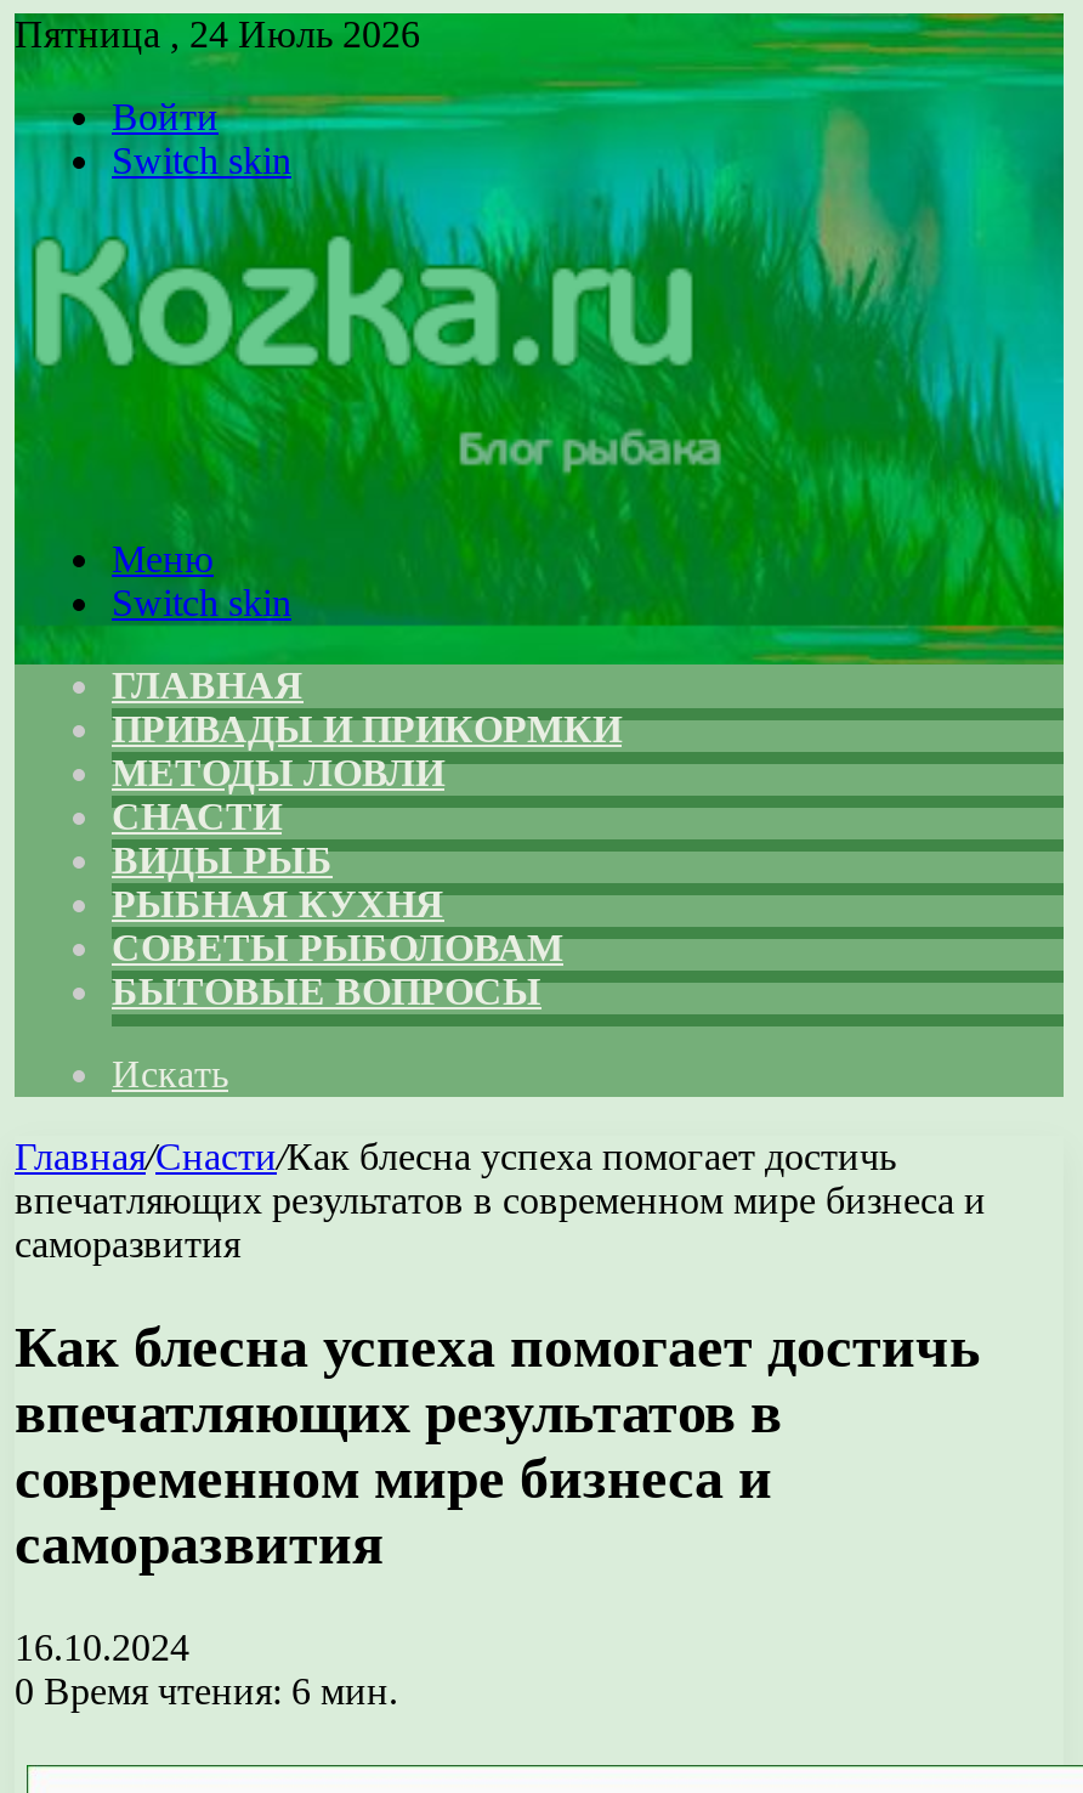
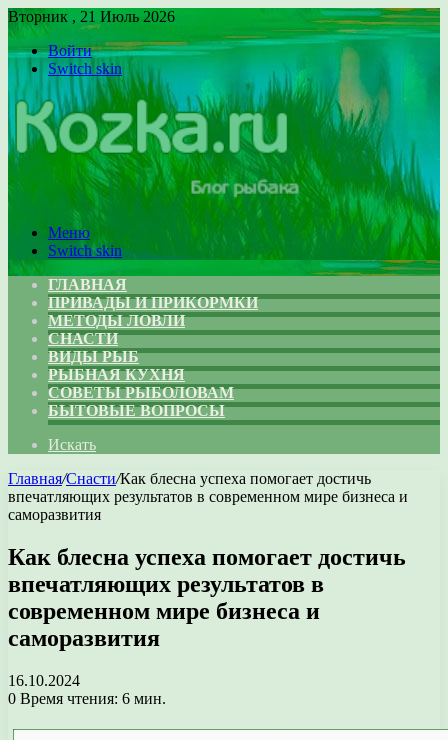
[15,13,420,55] Пятница , 24 Июль 2026 -> [8,8,175,25] Вторник , 21 Июль 2026

